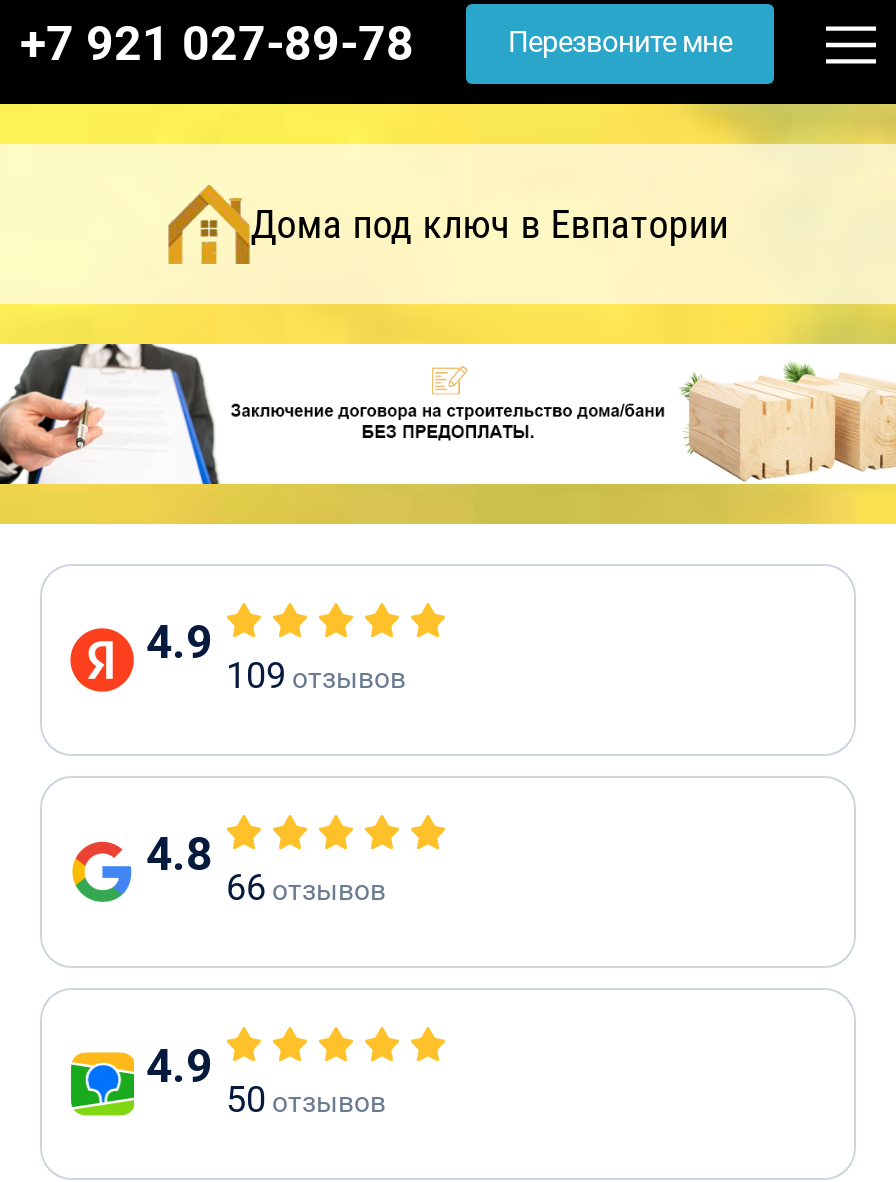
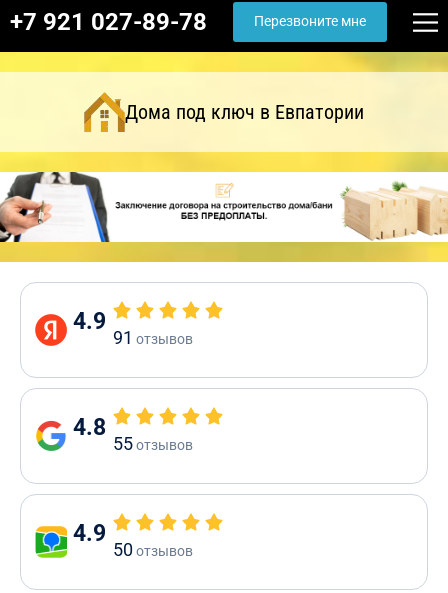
[226,654,406,696] 109 отзывов -> [113,327,193,348] 91 отзывов
[226,866,386,908] 66 отзывов -> [113,433,193,454] 55 отзывов

